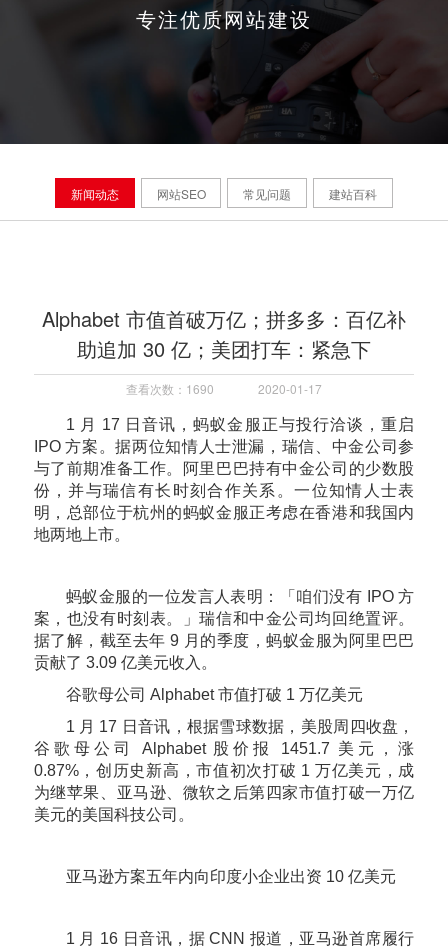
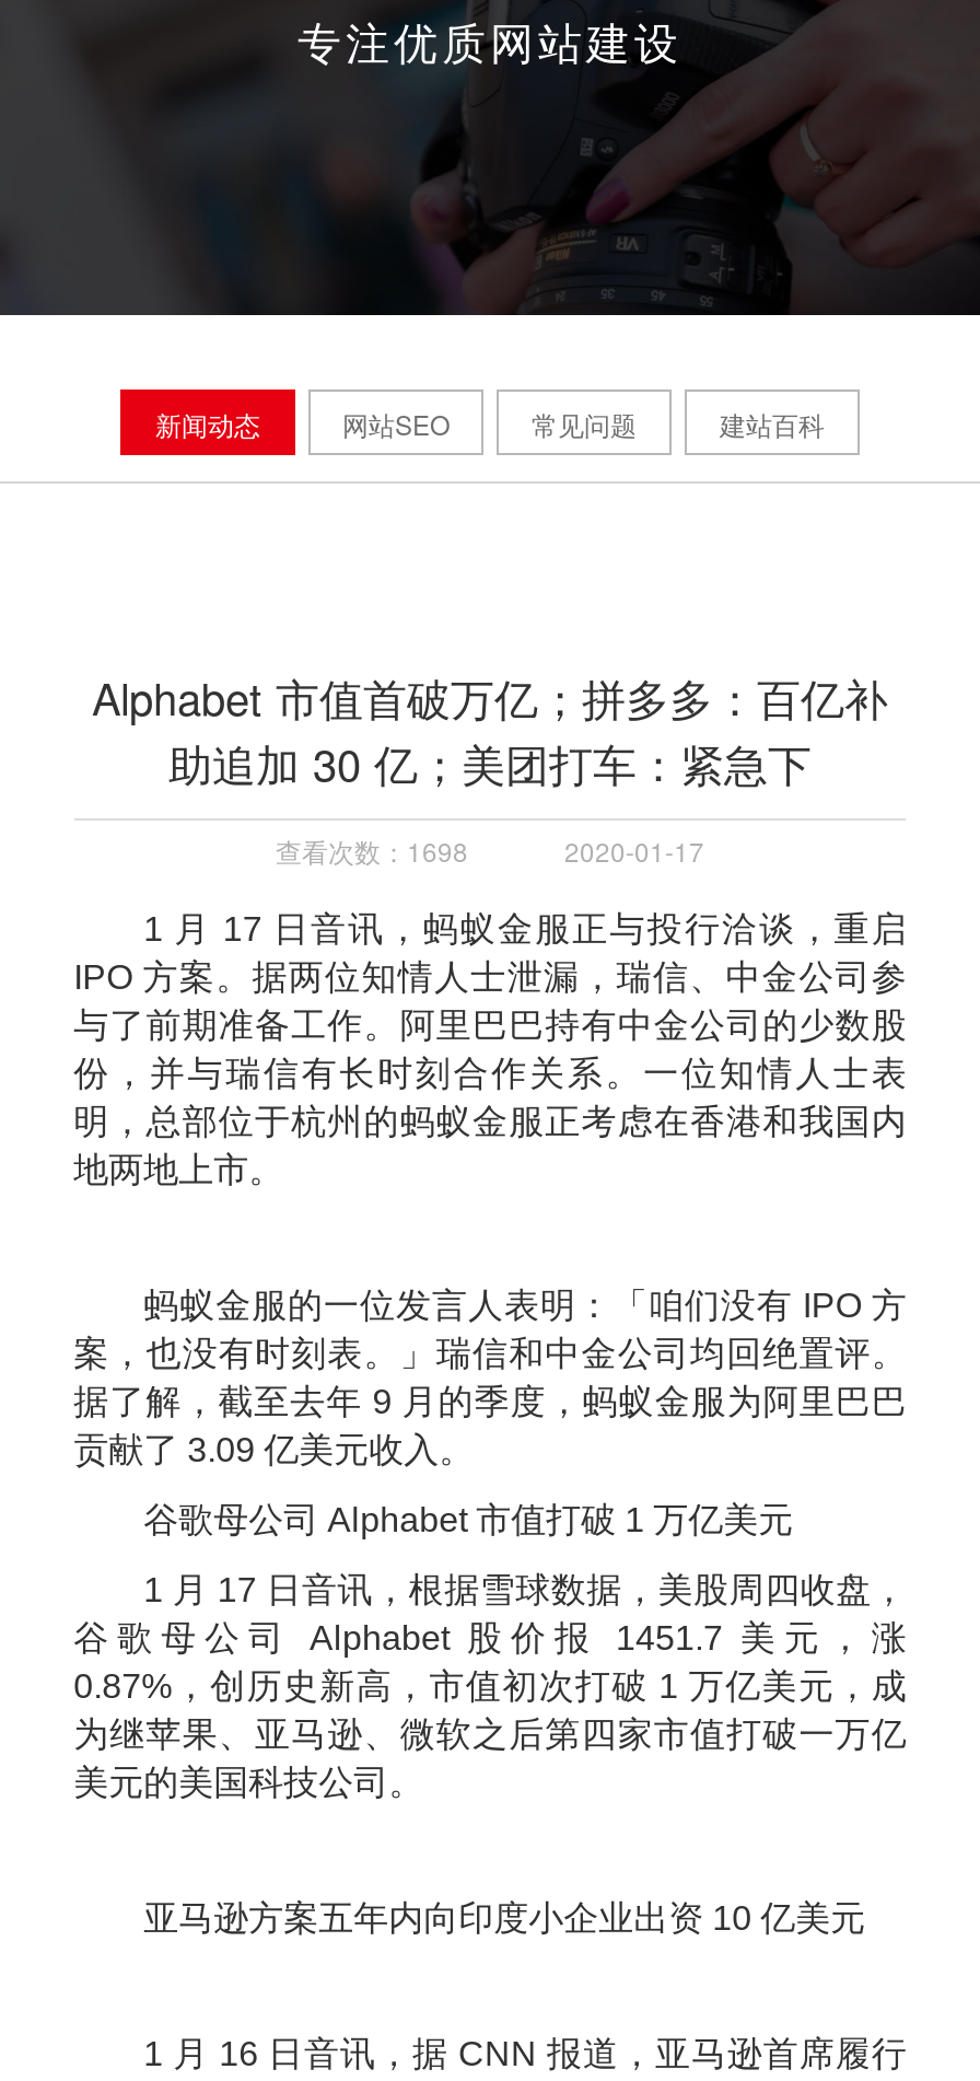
[126,380,214,397] 查看次数：1690 -> [276,832,468,869] 查看次数：1698

